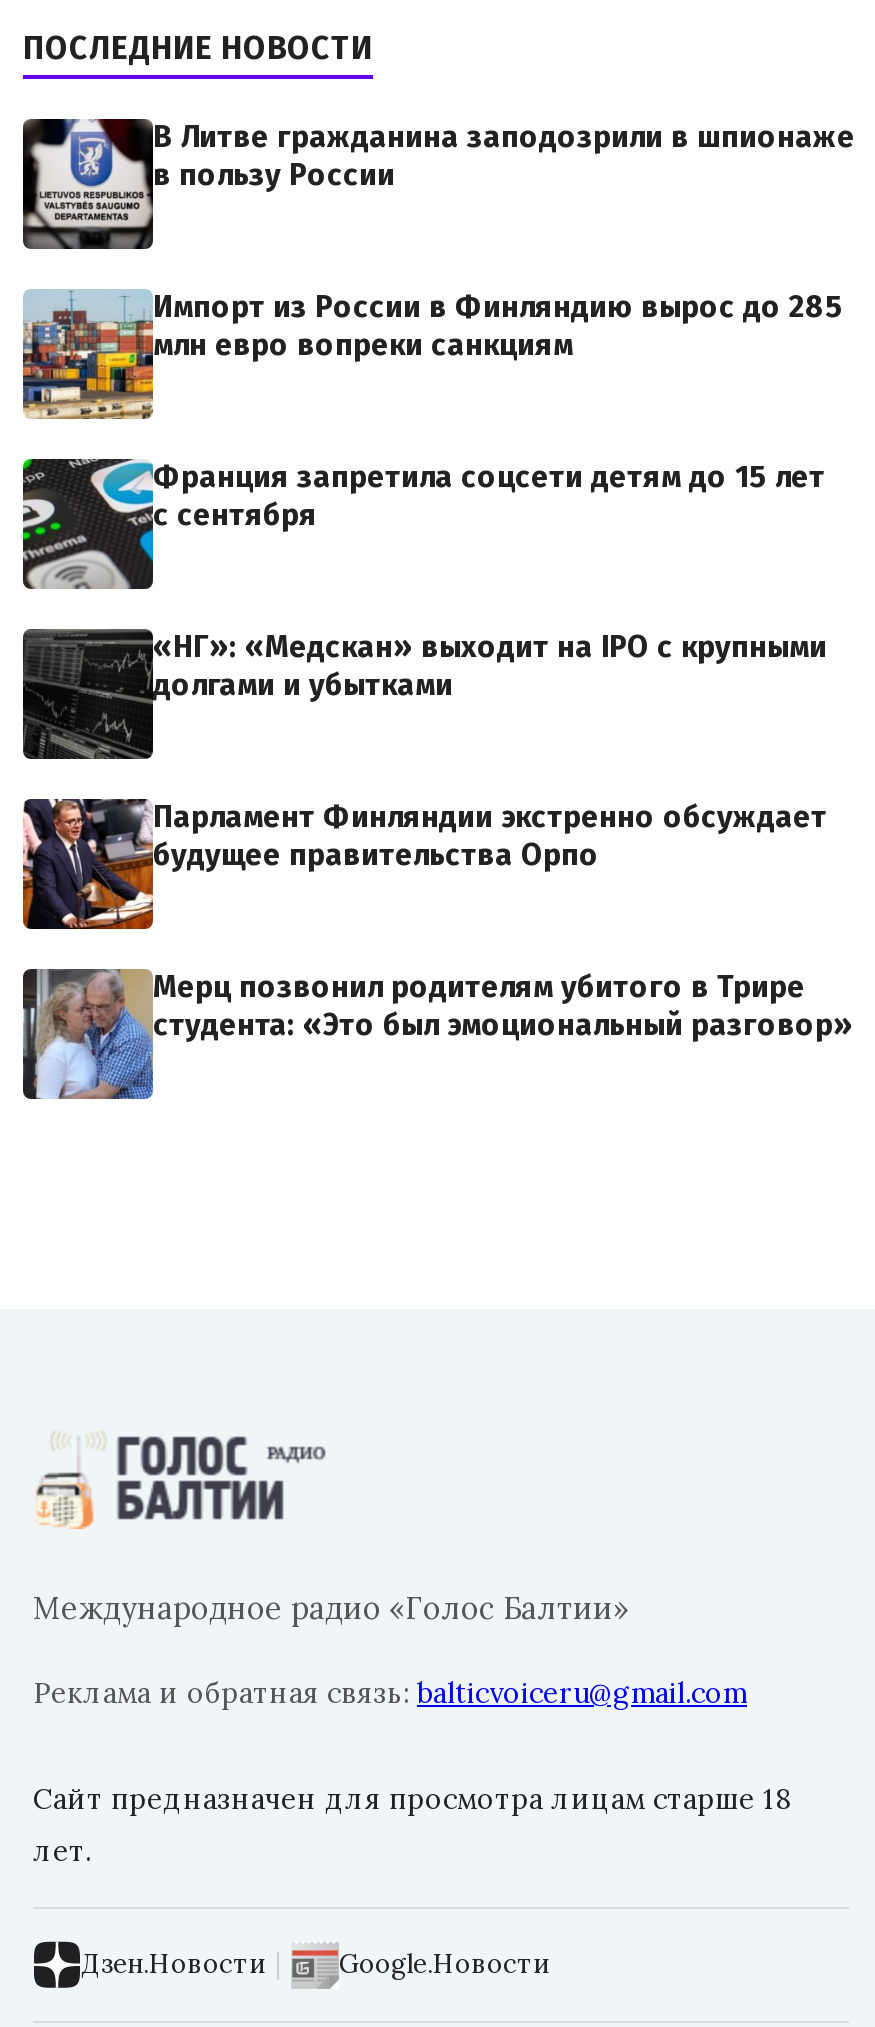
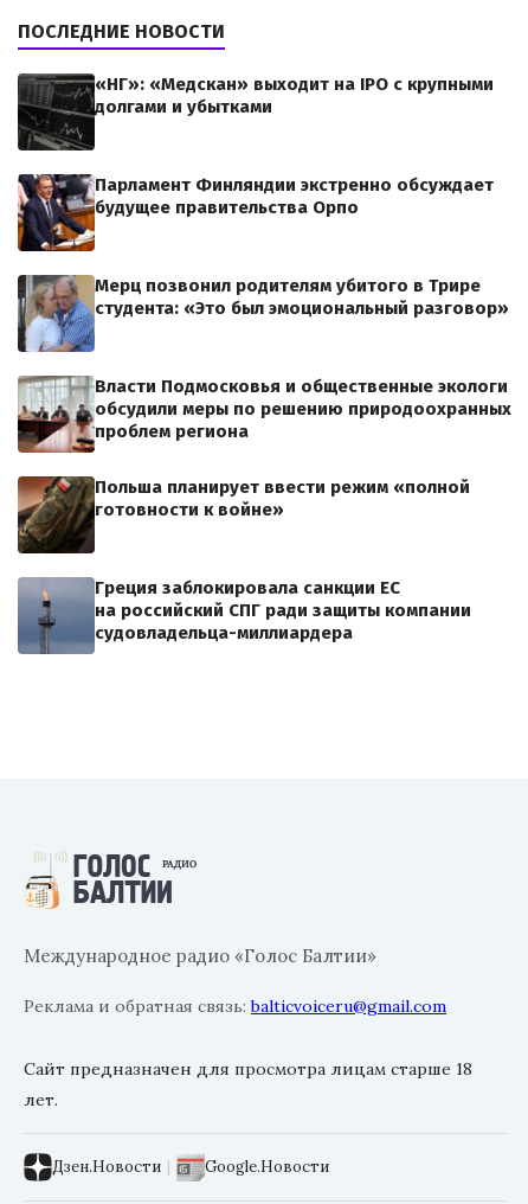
[23,117,855,249] [image] | В Литве гражданина заподозрили в шпионаже | в пользу России -> none
[21,289,843,421] [image] | Импорт из России в Финляндию вырос до 285 | млн евро вопреки санкциям -> none
[21,459,825,591] [image] | Франция запретила соцсети детям до 15 лет | с сентября -> none
moved [21,629,853,1043] -> [17,73,509,319]: [image] | «НГ»: «Медскан» выходит на IPO с крупными | долгами и убытками | Парламент Финляндии экстренно обсуждает | будущее правительства Орпо | Мерц позвонил родителям убитого в Трире | студента: «Это был эмоциональный разговор»
none -> [17,376,511,520] [image] | Власти Подмосковья и общественные экологи | обсудили меры по решению природоохранных | проблем региона | Польша планирует ввести режим «полной | готовности к войне»
none -> [17,577,83,654] [image]
none -> [18,476,471,644] [image] | Греция заблокировала санкции ЕС | на российский СПГ ради защиты компании | судовладельца-миллиардера

